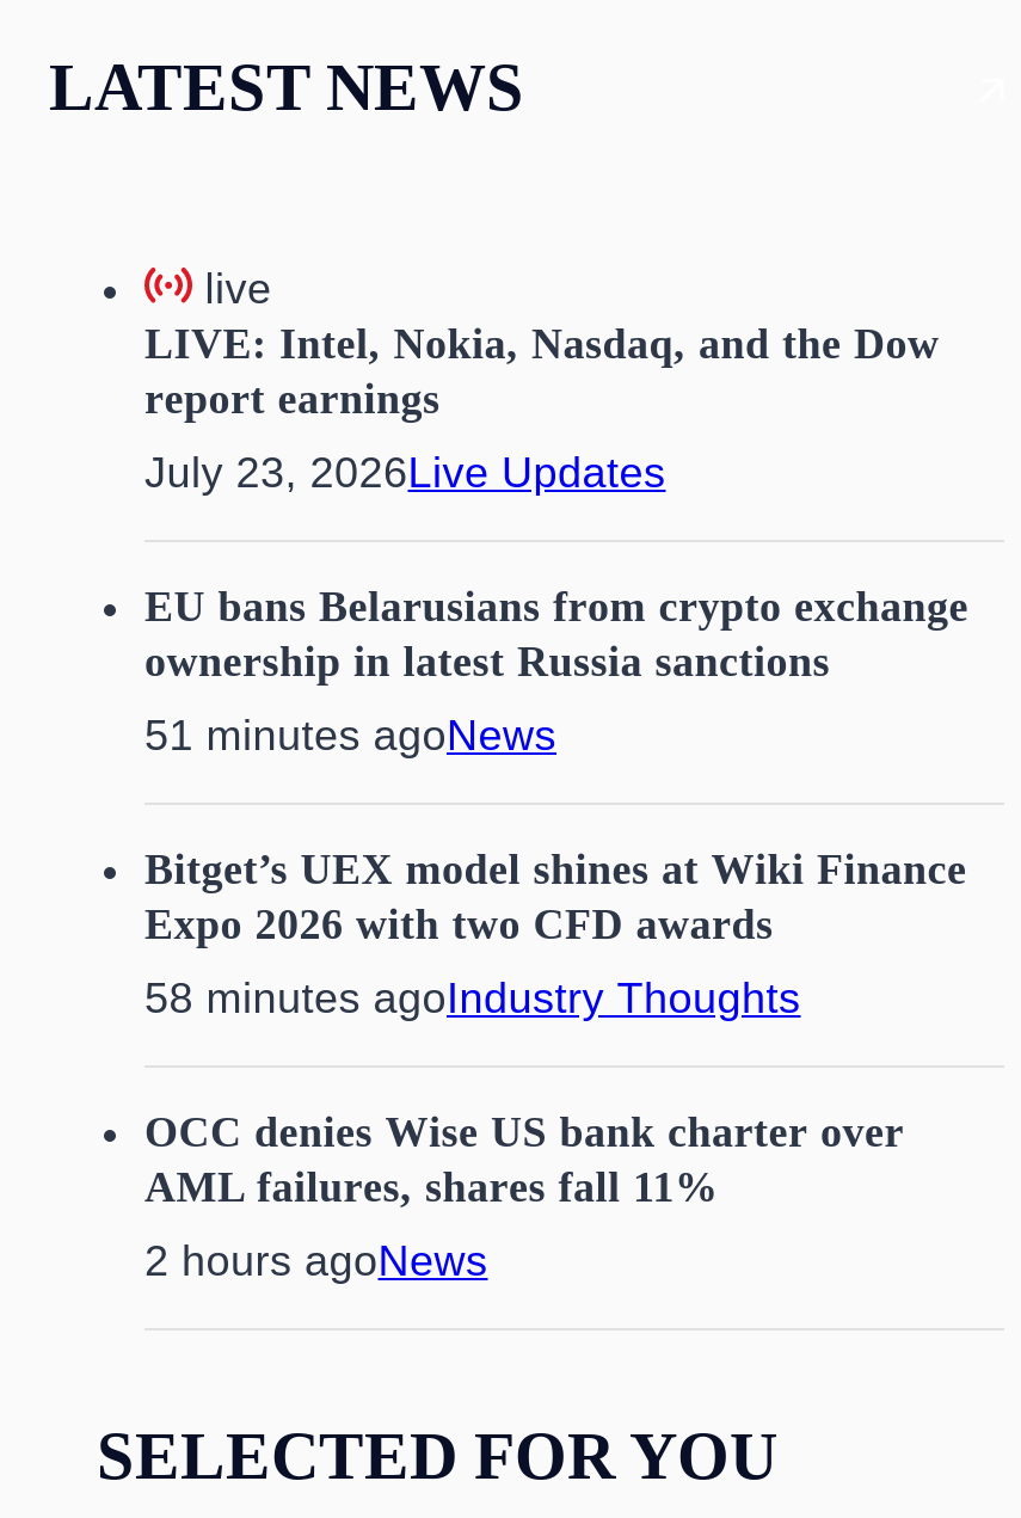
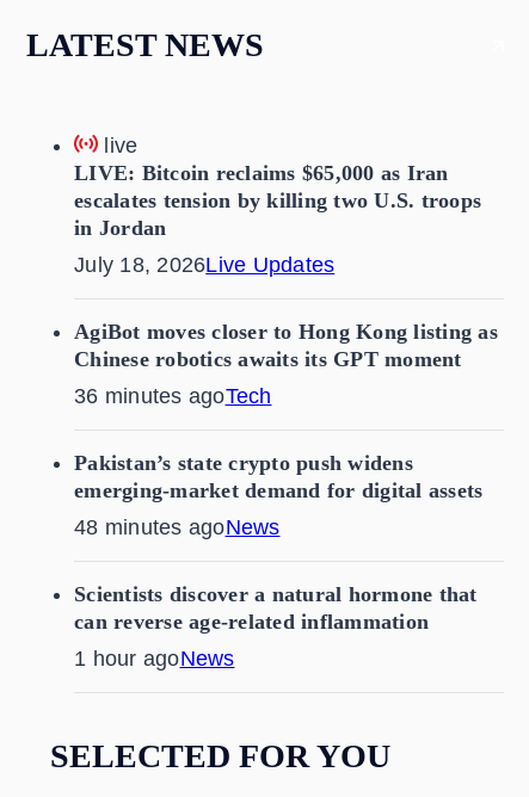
[144,320,939,423] LIVE: Intel, Nokia, Nasdaq, and the Dow | report earnings -> [74,161,481,240] LIVE: Bitcoin reclaims $65,000 as Iran | escalates tension by killing two U.S. troops | in Jordan
[144,449,666,497] July 23, 2026Live Updates -> [74,253,335,277] July 18, 2026Live Updates
[144,583,968,686] EU bans Belarusians from crypto exchange | ownership in latest Russia sanctions -> [74,320,498,371] AgiBot moves closer to Hong Kong listing as | Chinese robotics awaits its GPT moment
[144,712,556,760] 51 minutes agoNews -> [74,384,272,408] 36 minutes agoTech
[144,846,967,948] Bitget’s UEX model shines at Wiki Finance | Expo 2026 with two CFD awards -> [74,451,483,502] Pakistan’s state crypto push widens | emerging-market demand for digital assets
[144,975,801,1022] 58 minutes agoIndustry Thoughts -> [74,515,280,539] 48 minutes agoNews
[144,1108,904,1211] OCC denies Wise US bank charter over | AML failures, shares fall 11% -> [74,582,477,634] Scientists discover a natural hormone that | can reverse age-related inflammation
[144,1237,488,1285] 2 hours agoNews -> [74,647,235,671] 1 hour agoNews

